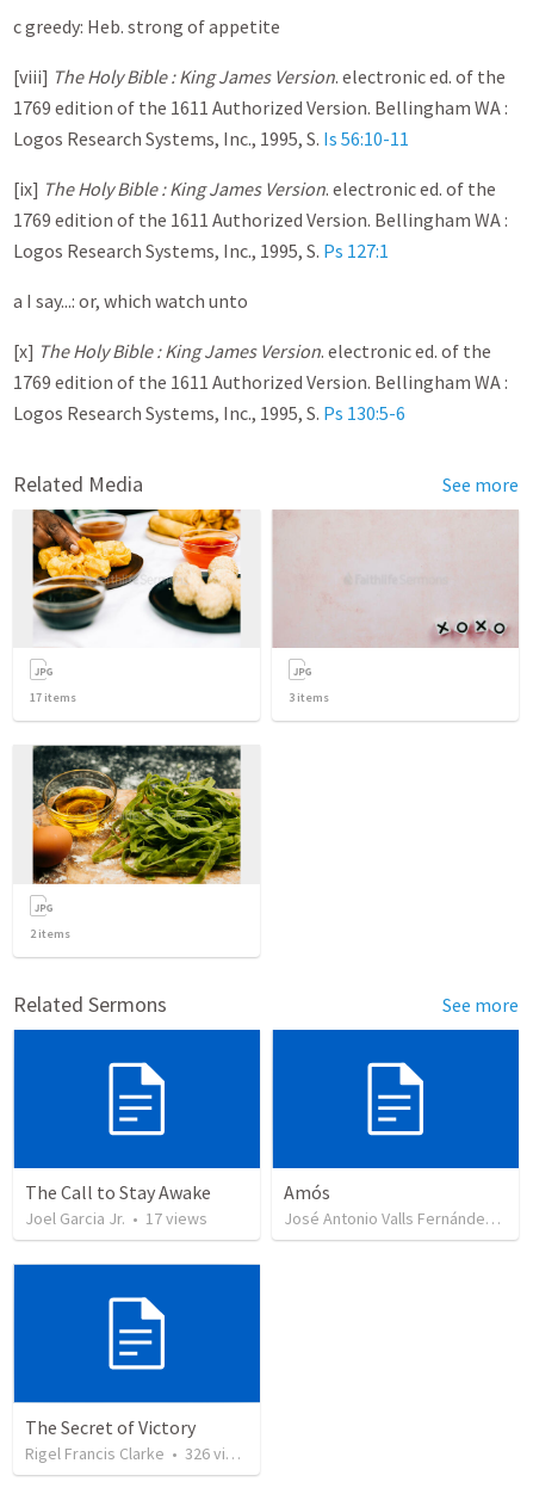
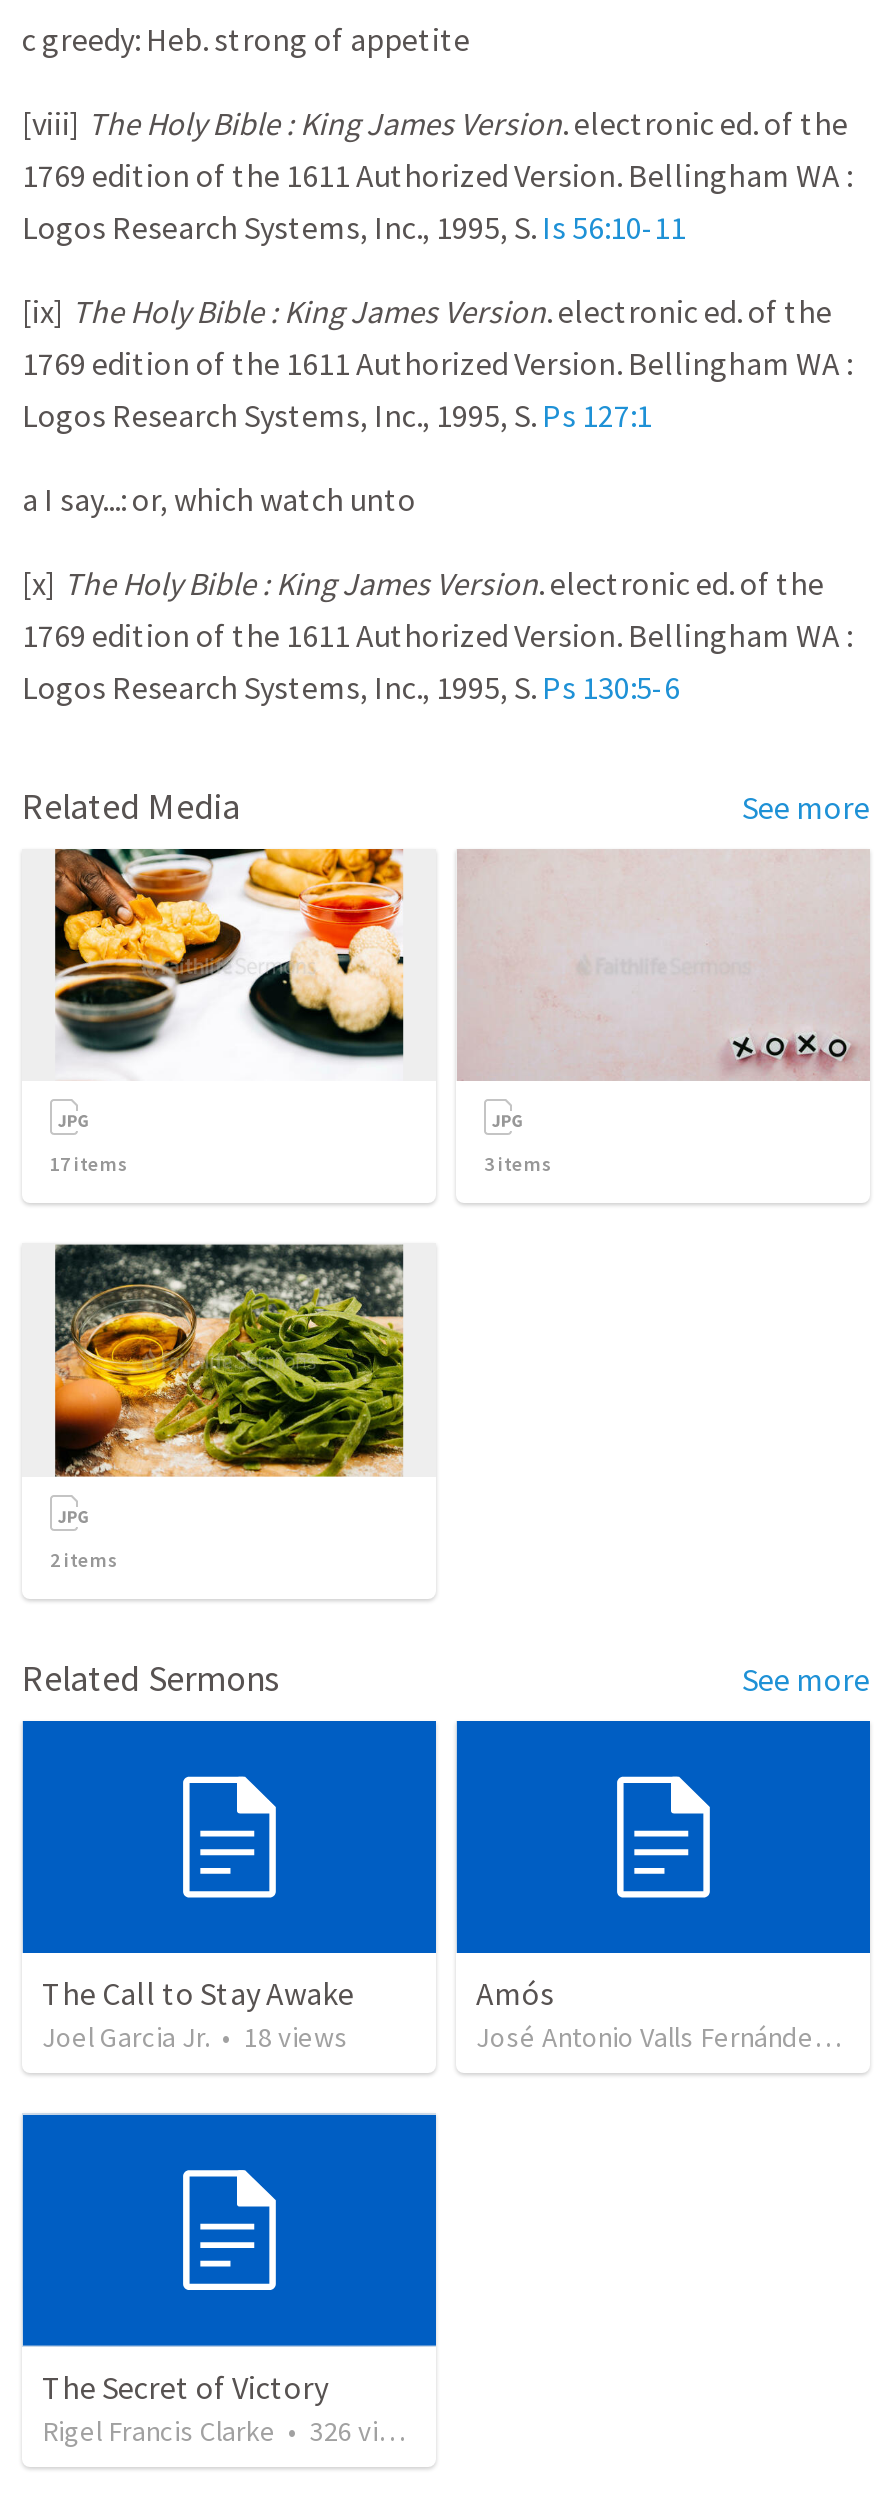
[25,1208,207,1229] Joel Garcia Jr. • 17 views -> [42,2020,348,2056] Joel Garcia Jr. • 18 views

